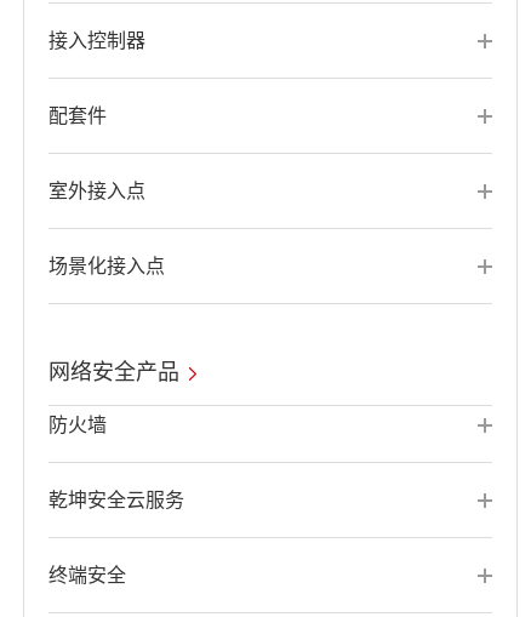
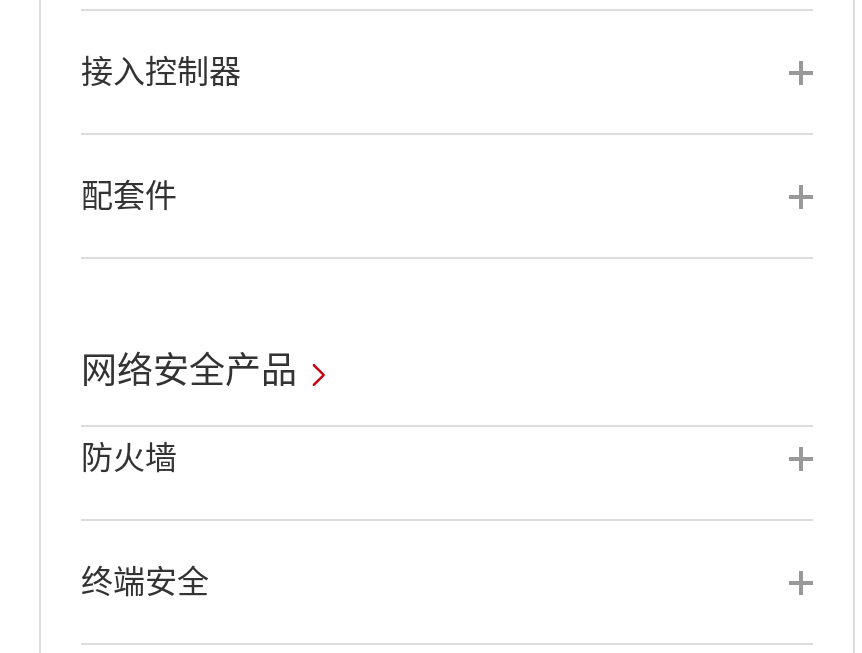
[48,181,145,201] 室外接入点 -> none
[48,256,165,276] 场景化接入点 -> none
[48,490,184,510] 乾坤安全云服务 -> none

